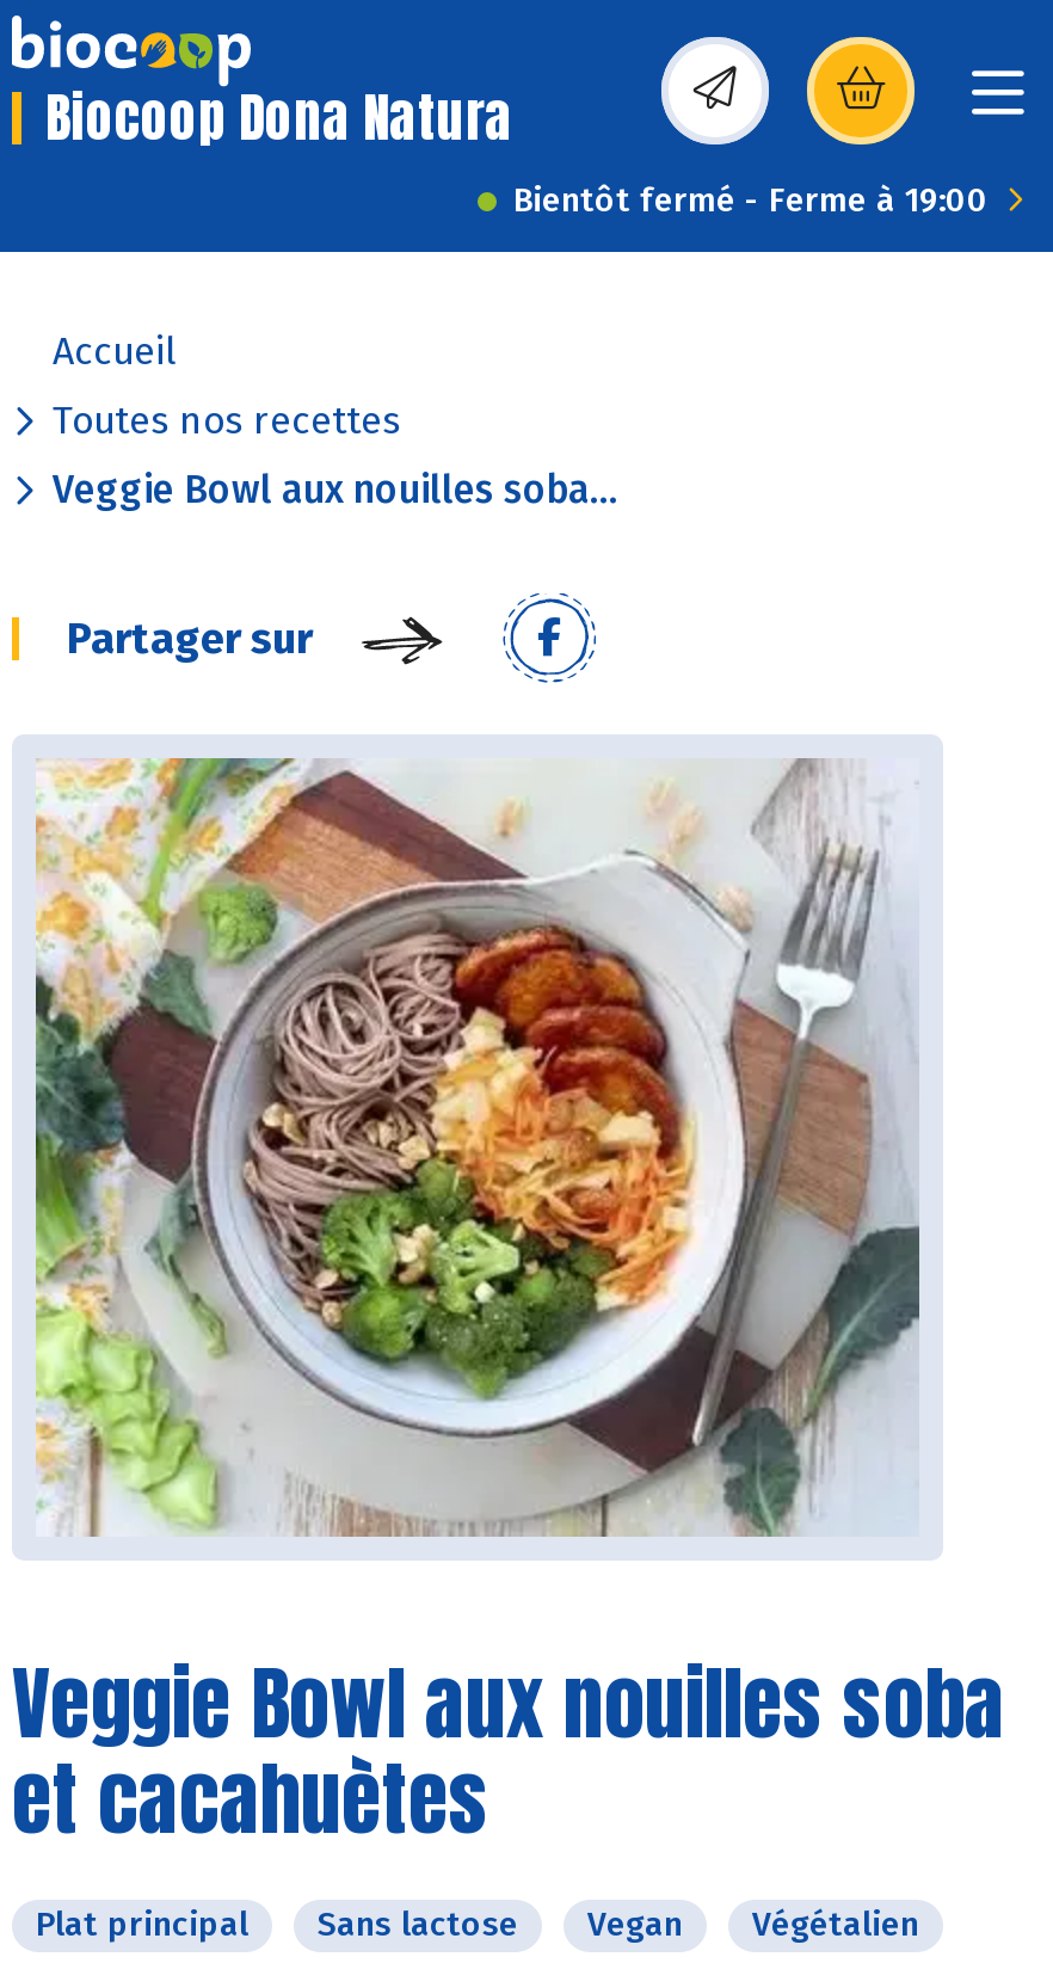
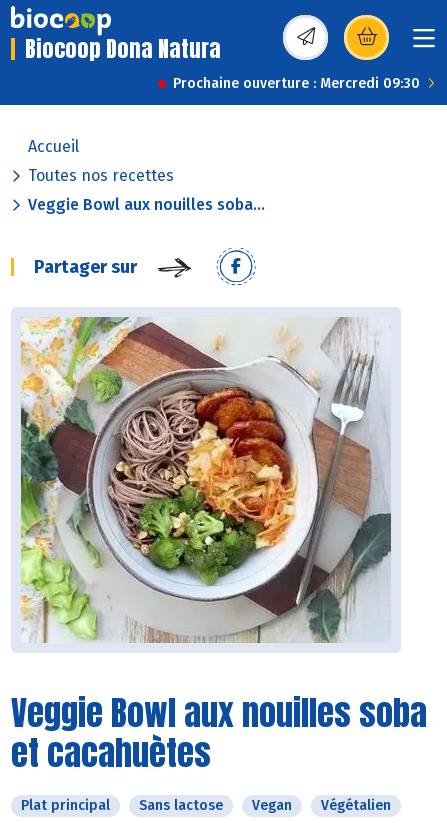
[513,180,989,221] Bientôt fermé - Ferme à 19:00 -> [173,75,420,92] Prochaine ouverture : Mercredi 09:30

